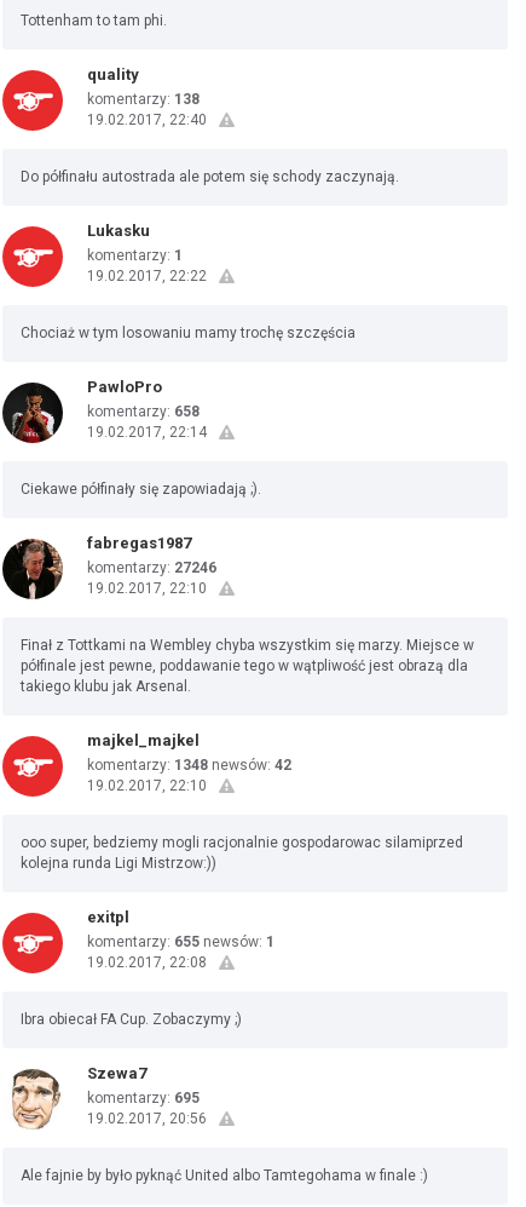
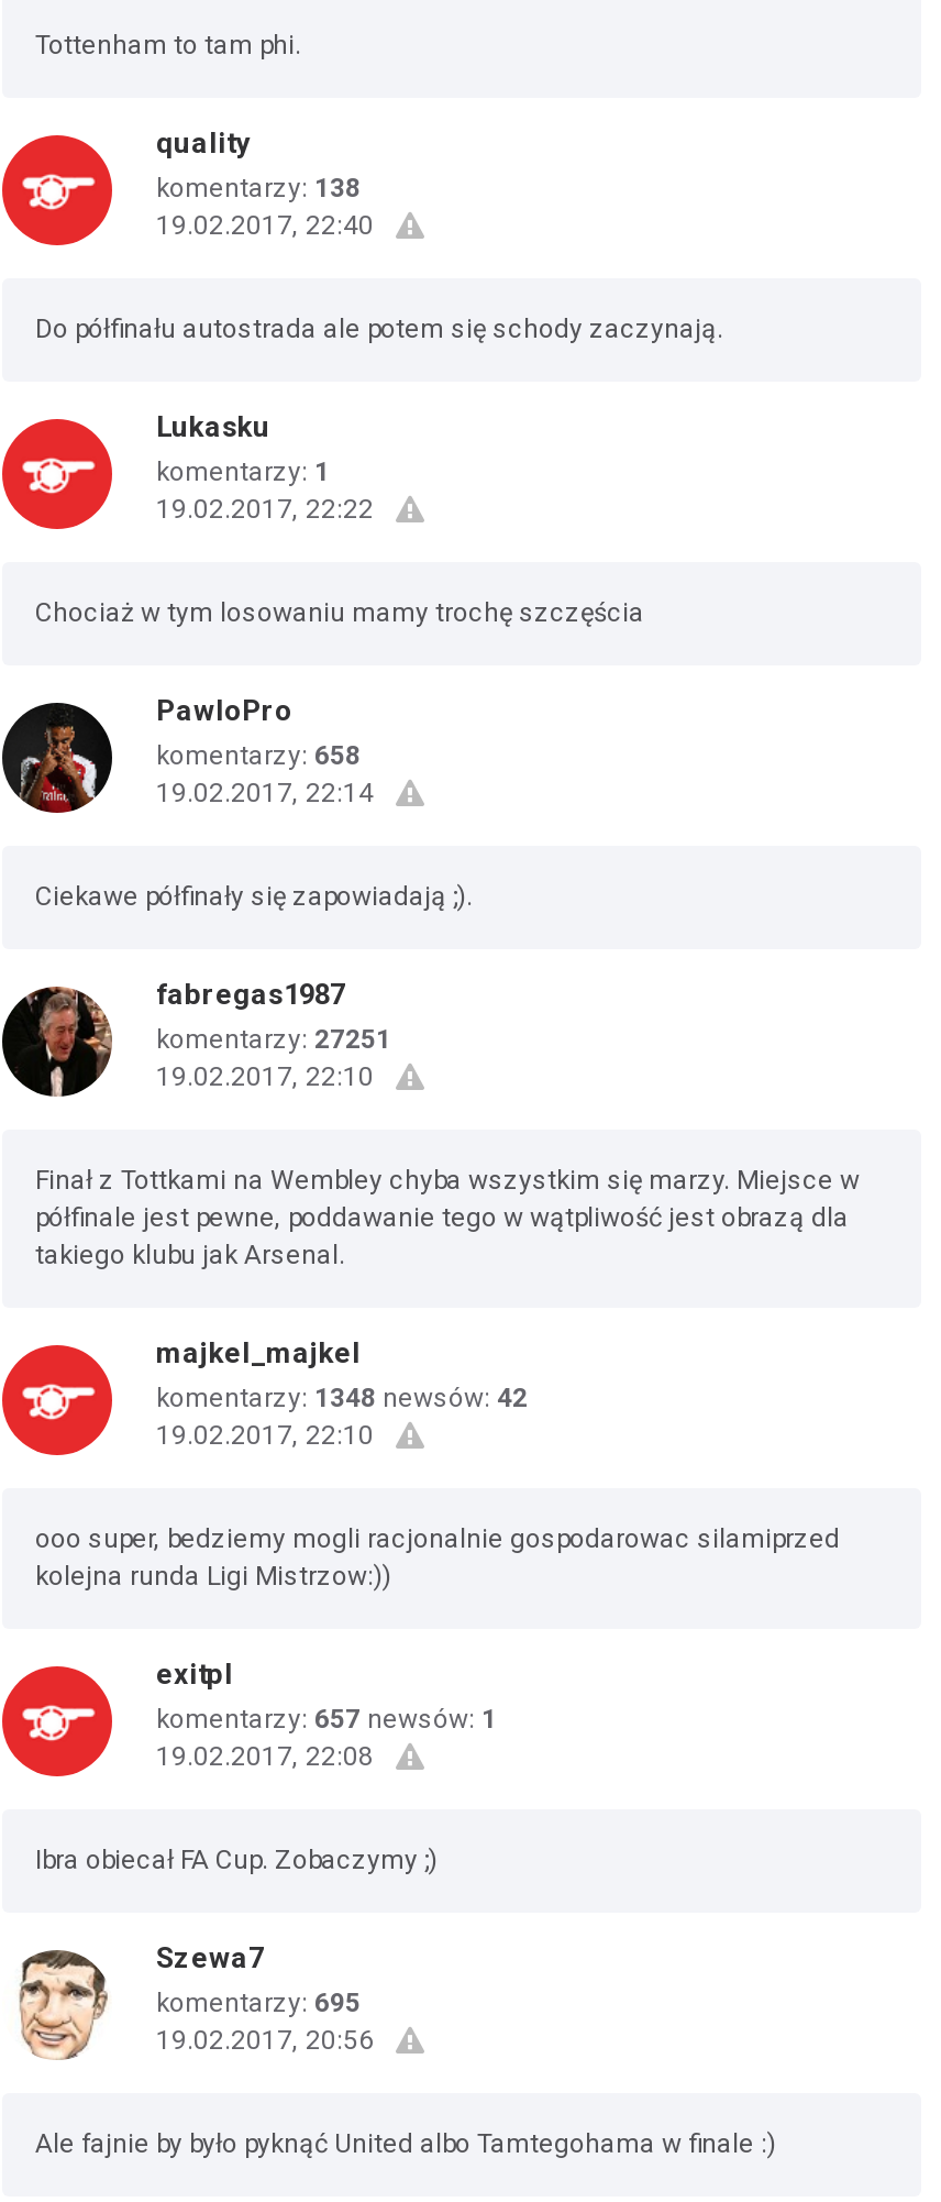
[87,559,216,576] komentarzy: 27246 -> [156,1024,391,1055] komentarzy: 27251
[87,933,274,950] komentarzy: 655 newsów: 1 -> [156,1704,497,1735] komentarzy: 657 newsów: 1

